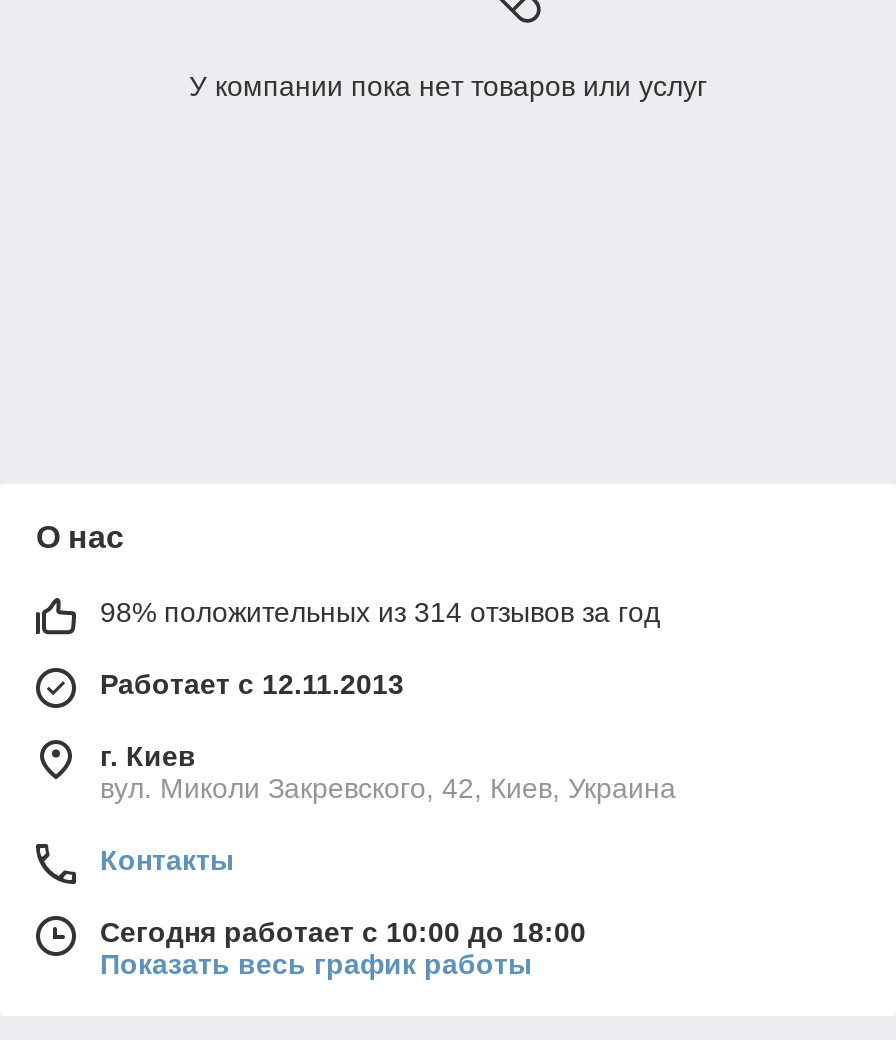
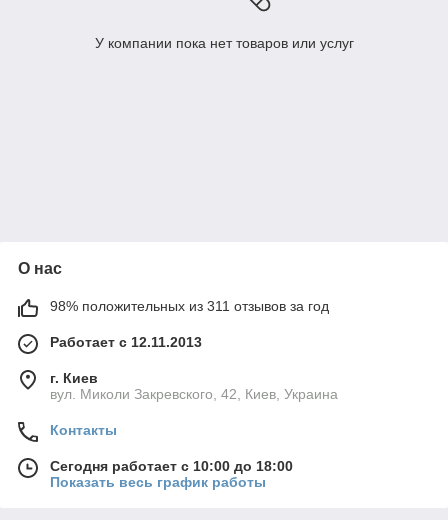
[100,597,660,629] 98% положительных из 314 отзывов за год -> [50,298,329,314] 98% положительных из 311 отзывов за год

